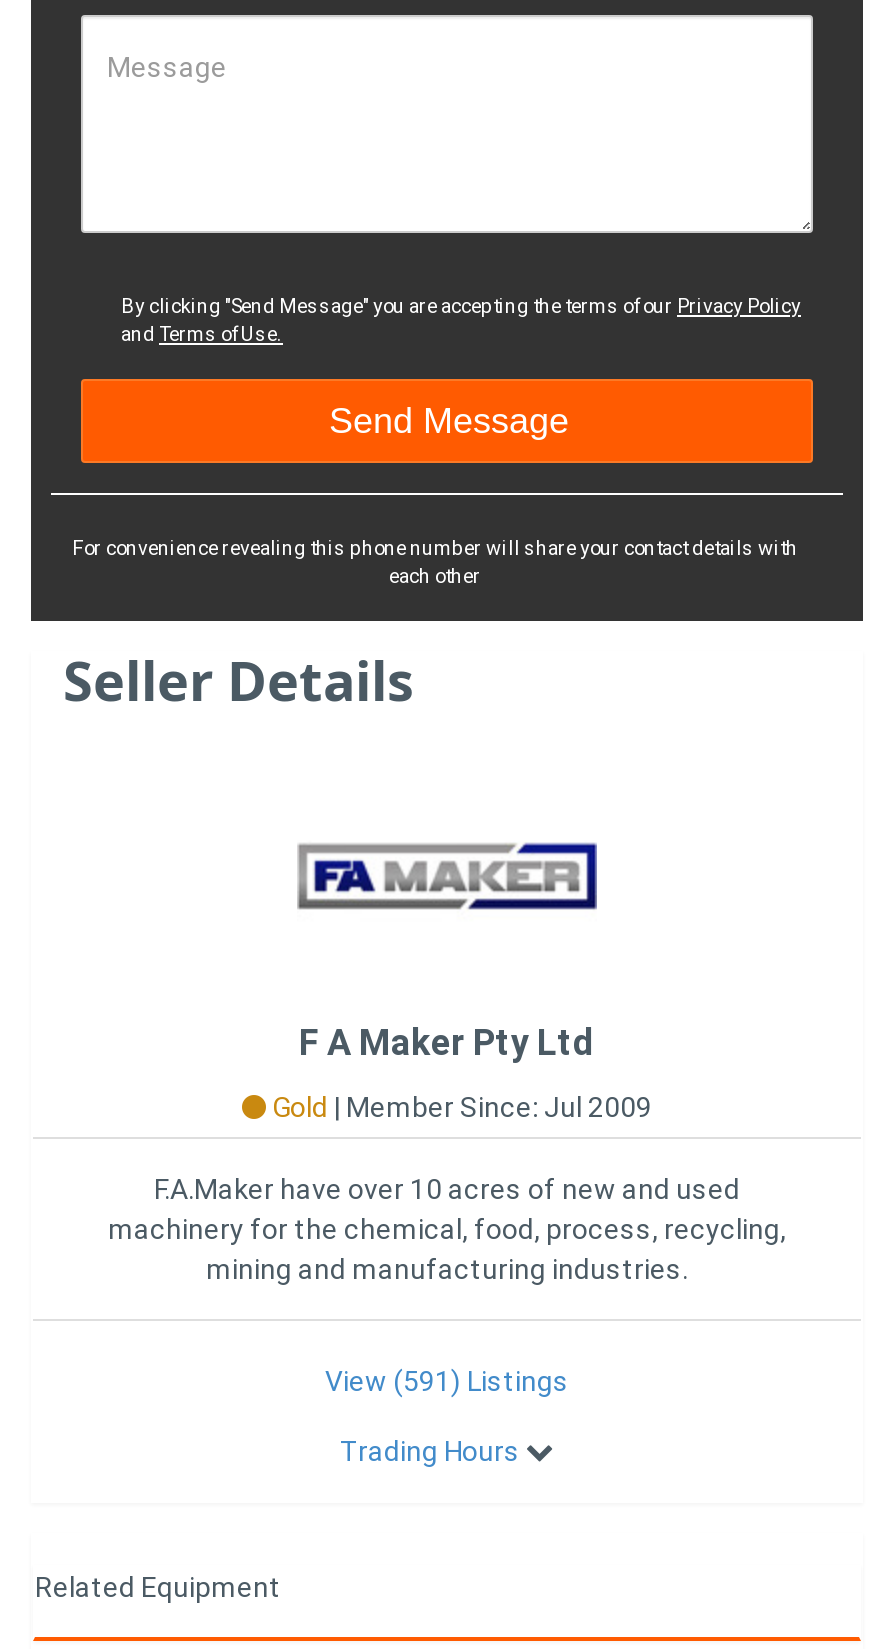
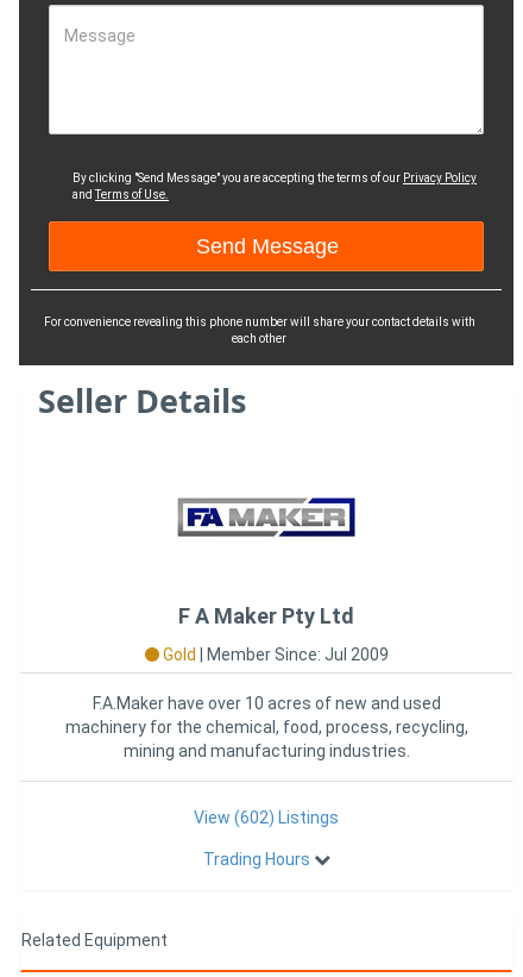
[325,1365,569,1397] View (591) Listings -> [194,808,339,827] View (602) Listings

